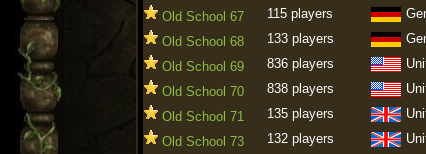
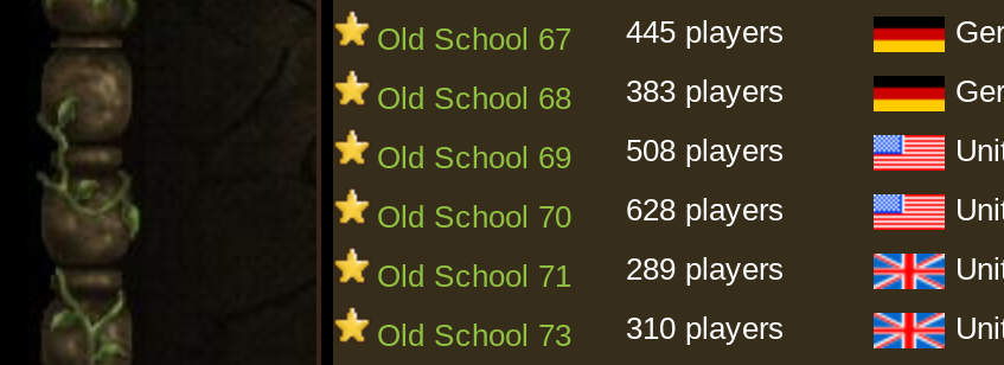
[161,6,332,24] Old School 67 115 players -> [377,14,785,57] Old School 67 445 players
[161,31,333,49] Old School 68 133 players -> [377,73,785,116] Old School 68 383 players
[161,56,333,74] Old School 69 836 players -> [377,133,785,175] Old School 69 508 players
[161,81,333,99] Old School 70 838 players -> [377,192,785,235] Old School 70 628 players
[161,106,333,124] Old School 71 135 players -> [377,251,785,294] Old School 71 289 players
[161,131,333,149] Old School 73 132 players -> [377,310,785,353] Old School 73 310 players

